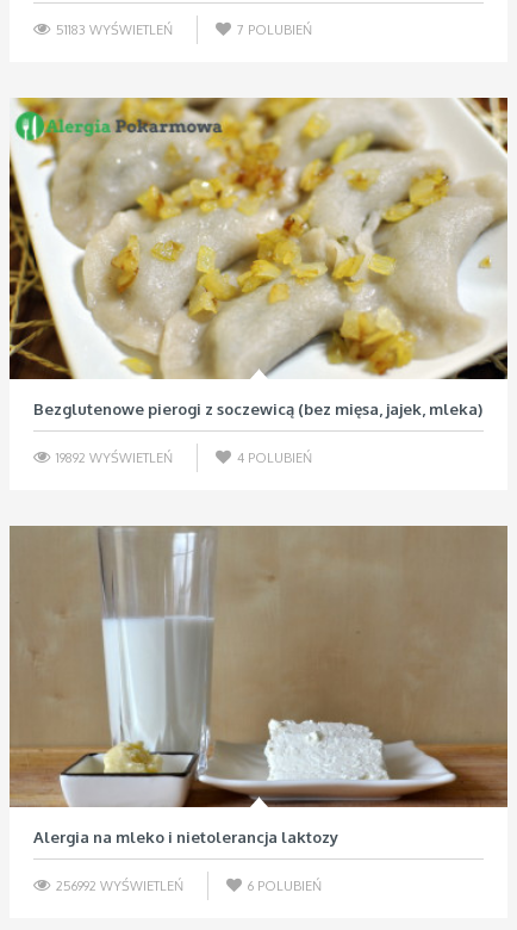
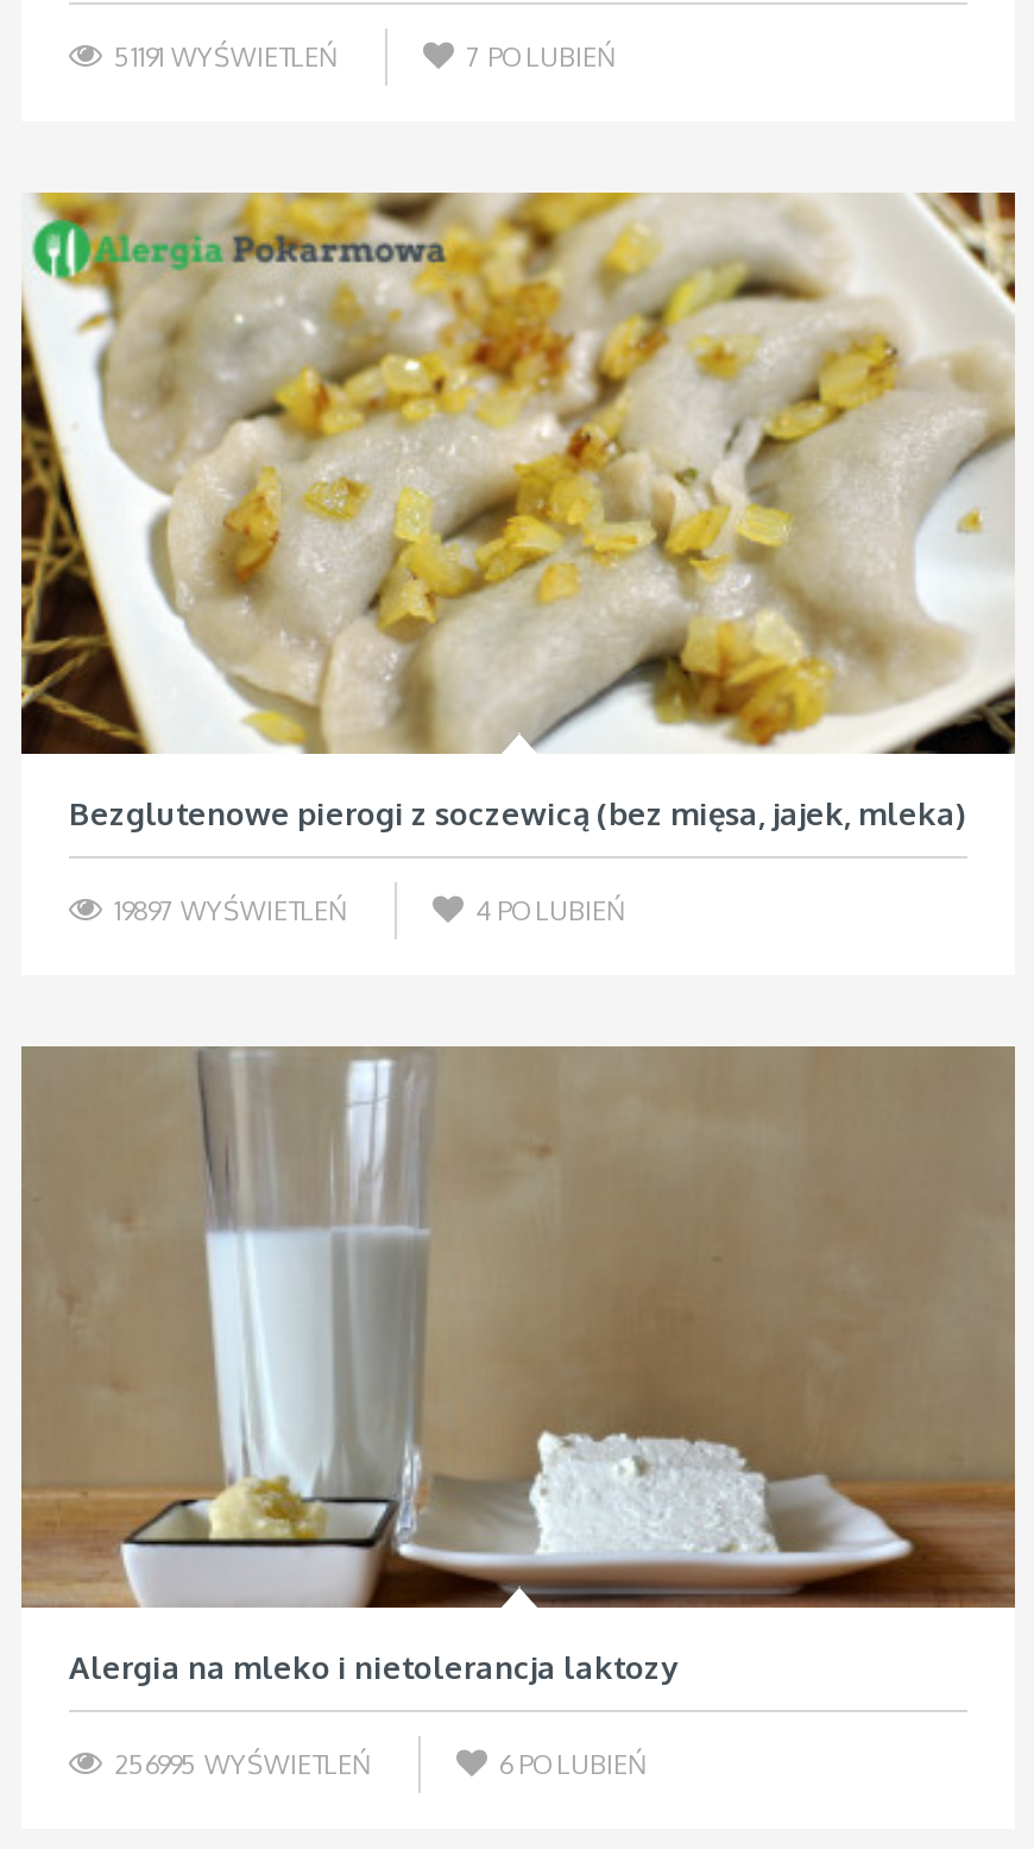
[52,22,173,39] 51183 WYŚWIETLEŃ -> [107,40,338,73] 51191 WYŚWIETLEŃ
[52,450,173,466] 19892 WYŚWIETLEŃ -> [107,893,347,927] 19897 WYŚWIETLEŃ
[52,877,183,894] 256992 WYŚWIETLEŃ -> [107,1746,371,1780] 256995 WYŚWIETLEŃ

